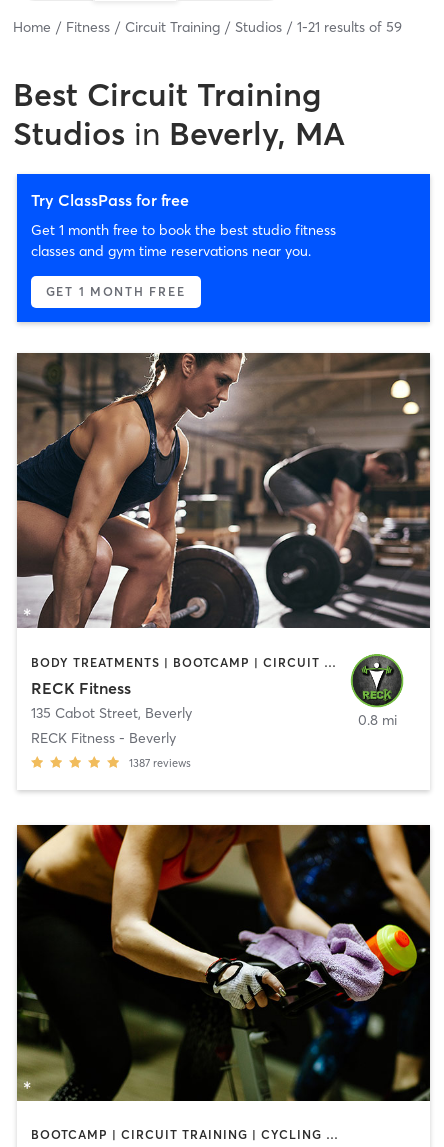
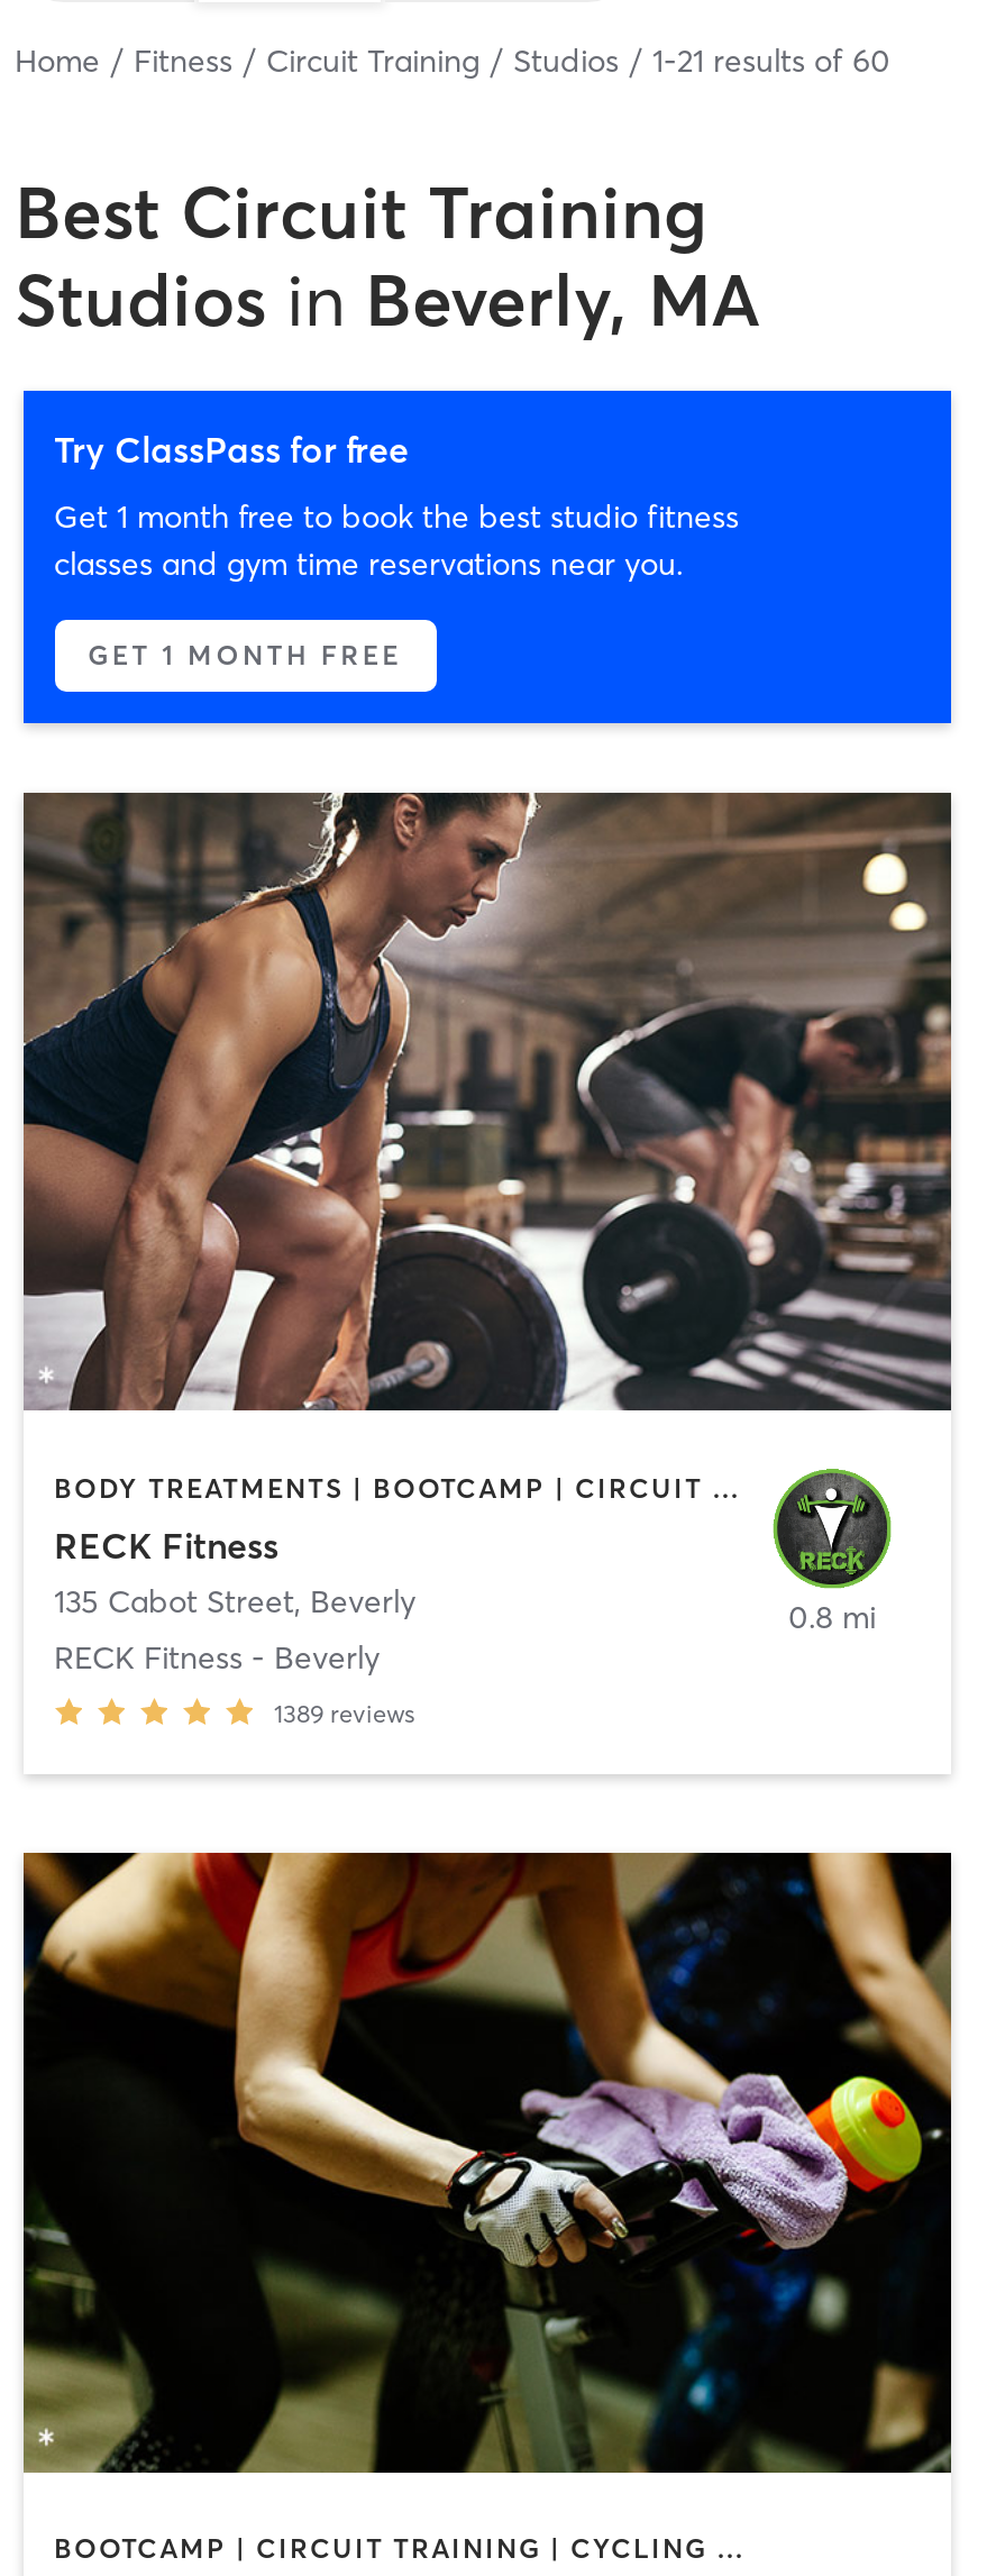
[13,17,402,35] Home Fitness Circuit Training Studios 1-21 results of 59 -> [15,39,890,80] Home Fitness Circuit Training Studios 1-21 results of 60
[128,756,190,770] 1387 reviews -> [274,1699,415,1730] 1389 reviews

